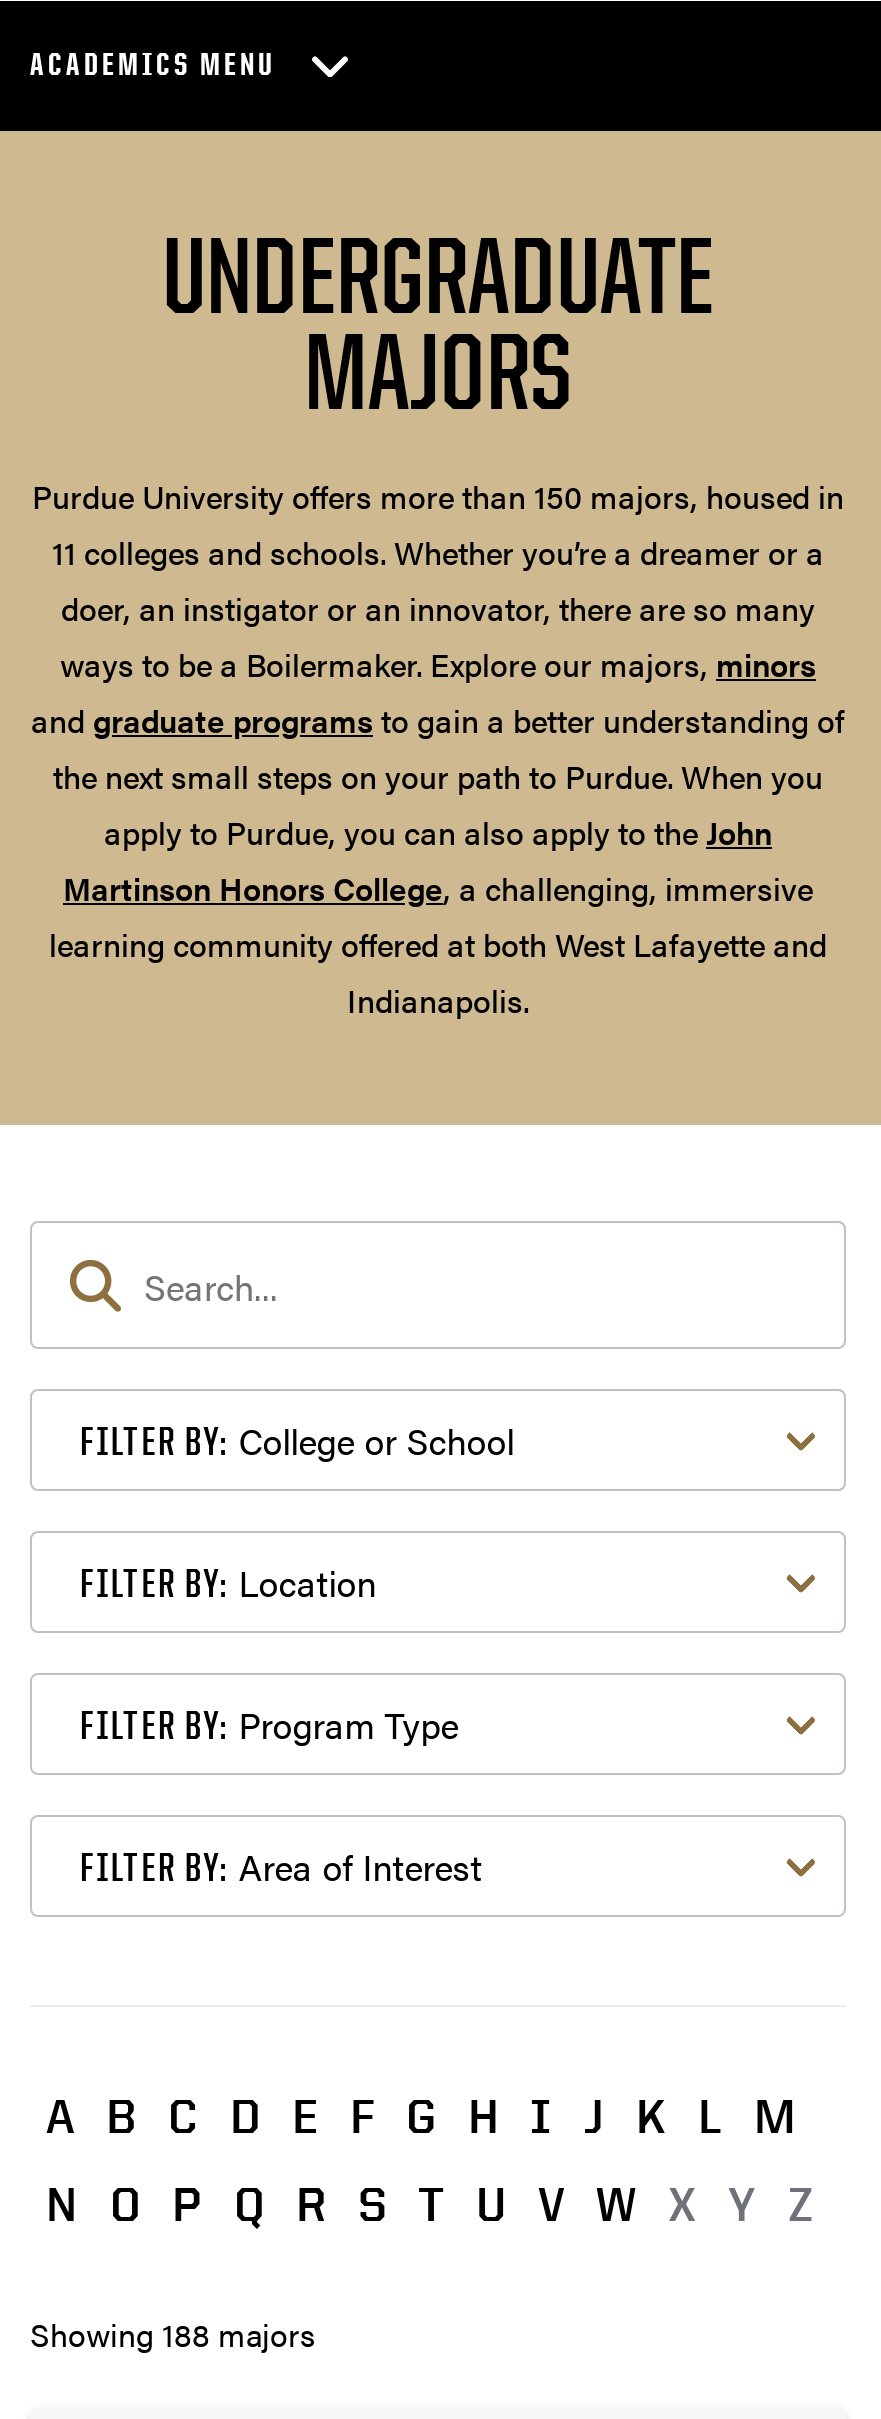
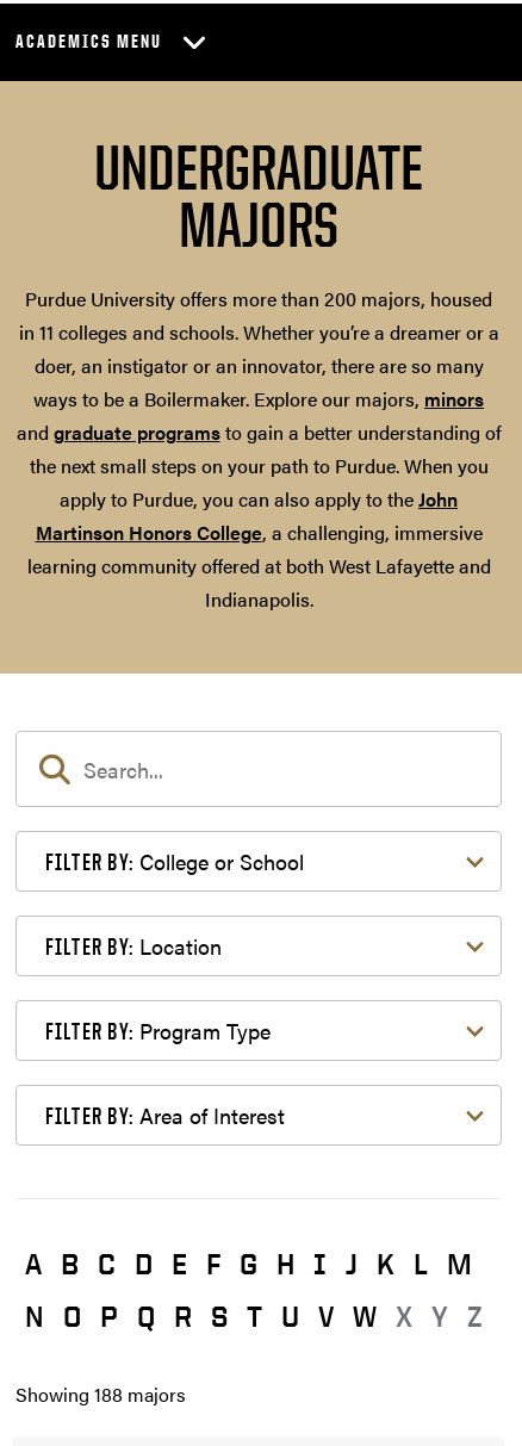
[32,473,844,575] Purdue University offers more than 150 majors, housed in | 11 colleges and schools. Whether you’re a dreamer or a -> [18,285,499,346] Purdue University offers more than 200 majors, housed | in 11 colleges and schools. Whether you’re a dreamer or a

